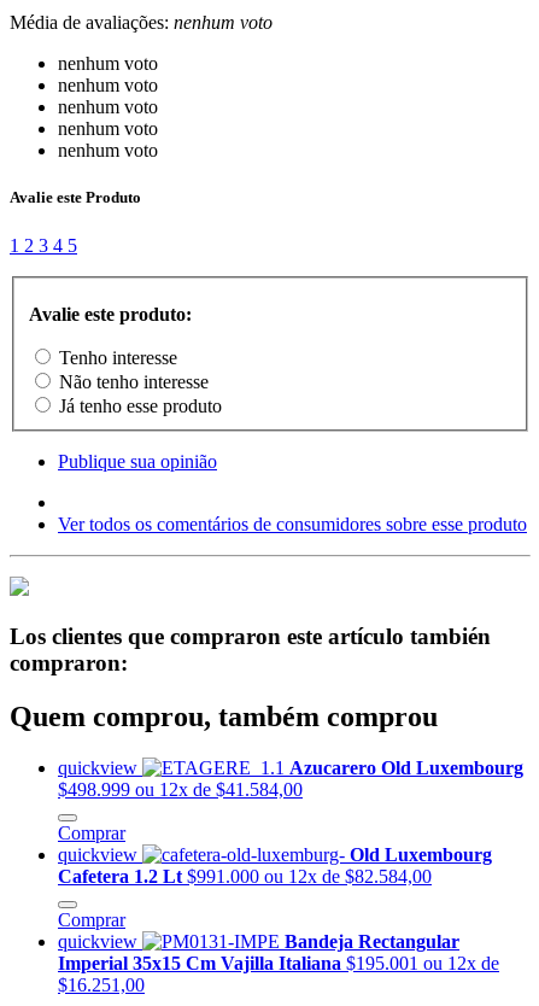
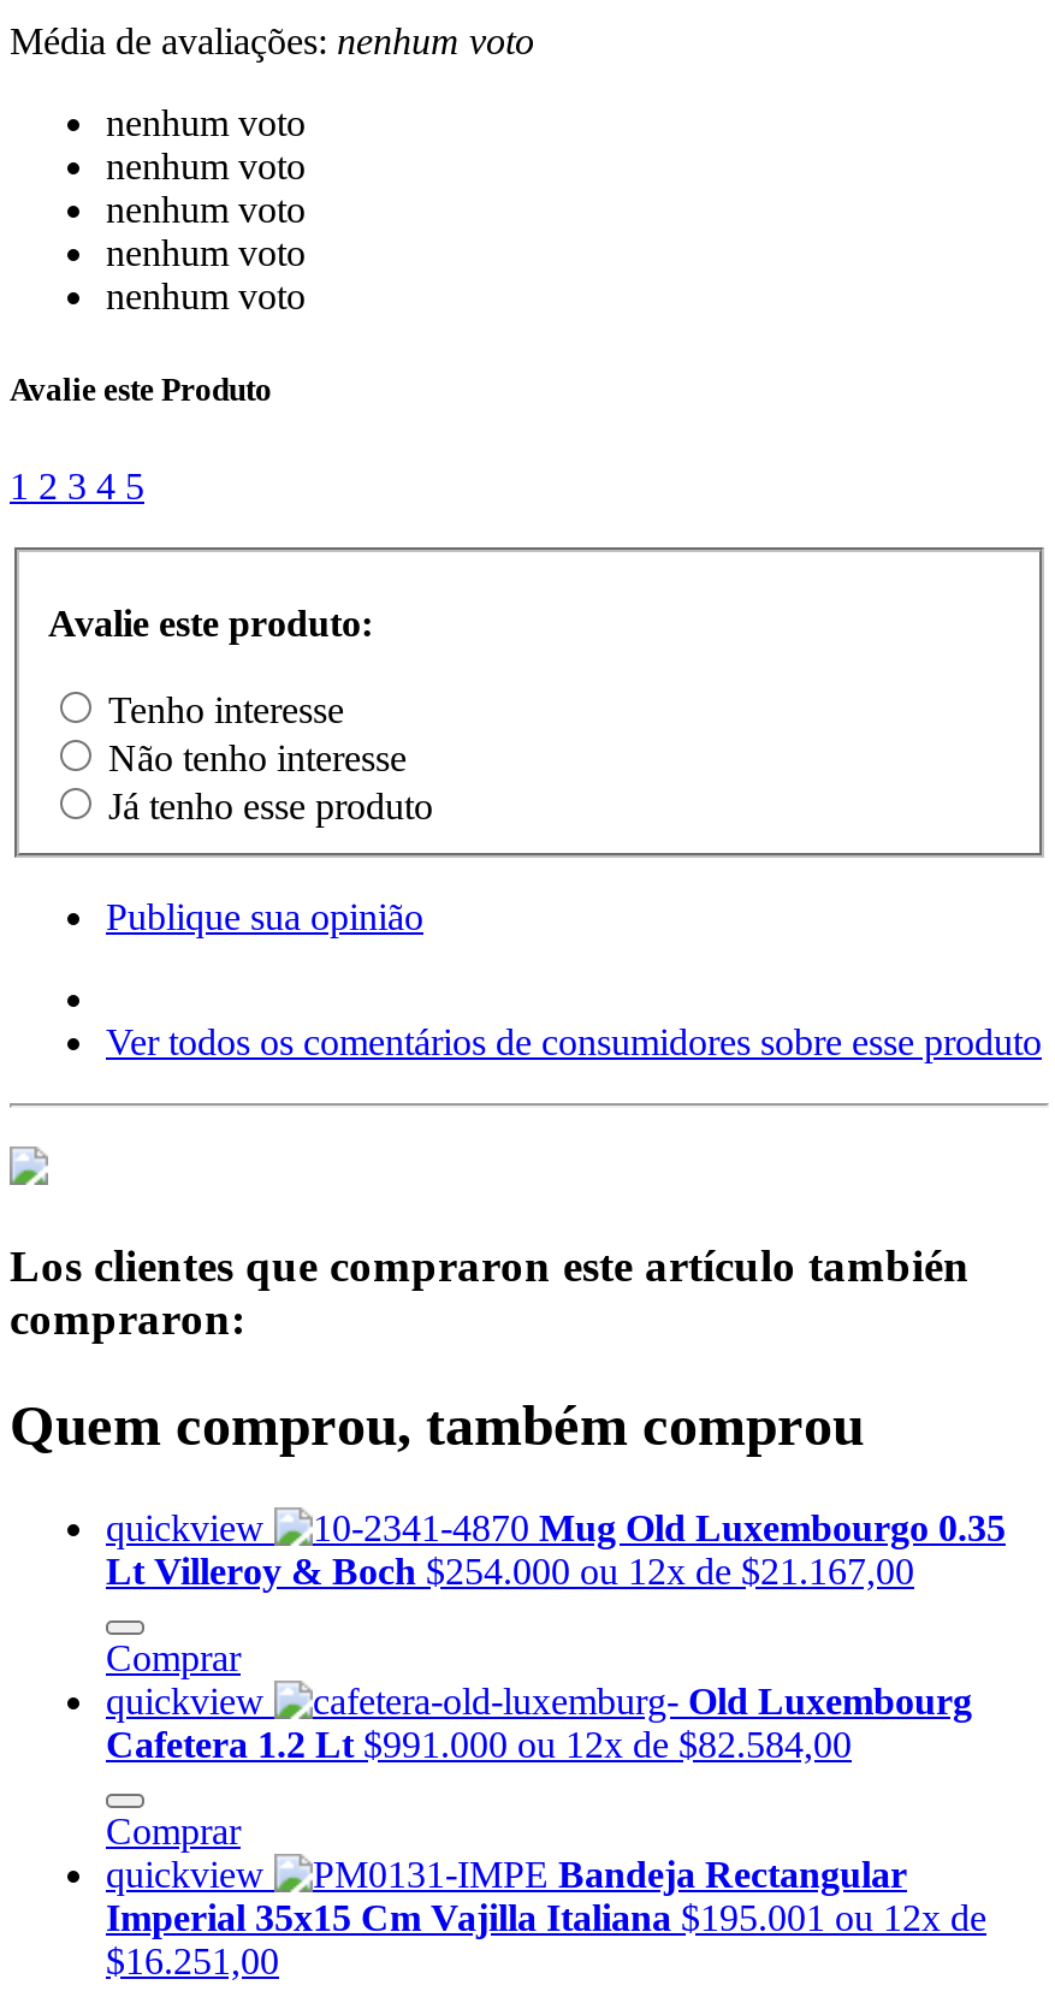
[58,757,523,799] Azucarero Old Luxembourg | $498.999 ou 12x de $41.584,00 -> [106,1507,1006,1591] Mug Old Luxembourgo 0.35 | Lt Villeroy & Boch $254.000 ou 12x de $21.167,00

